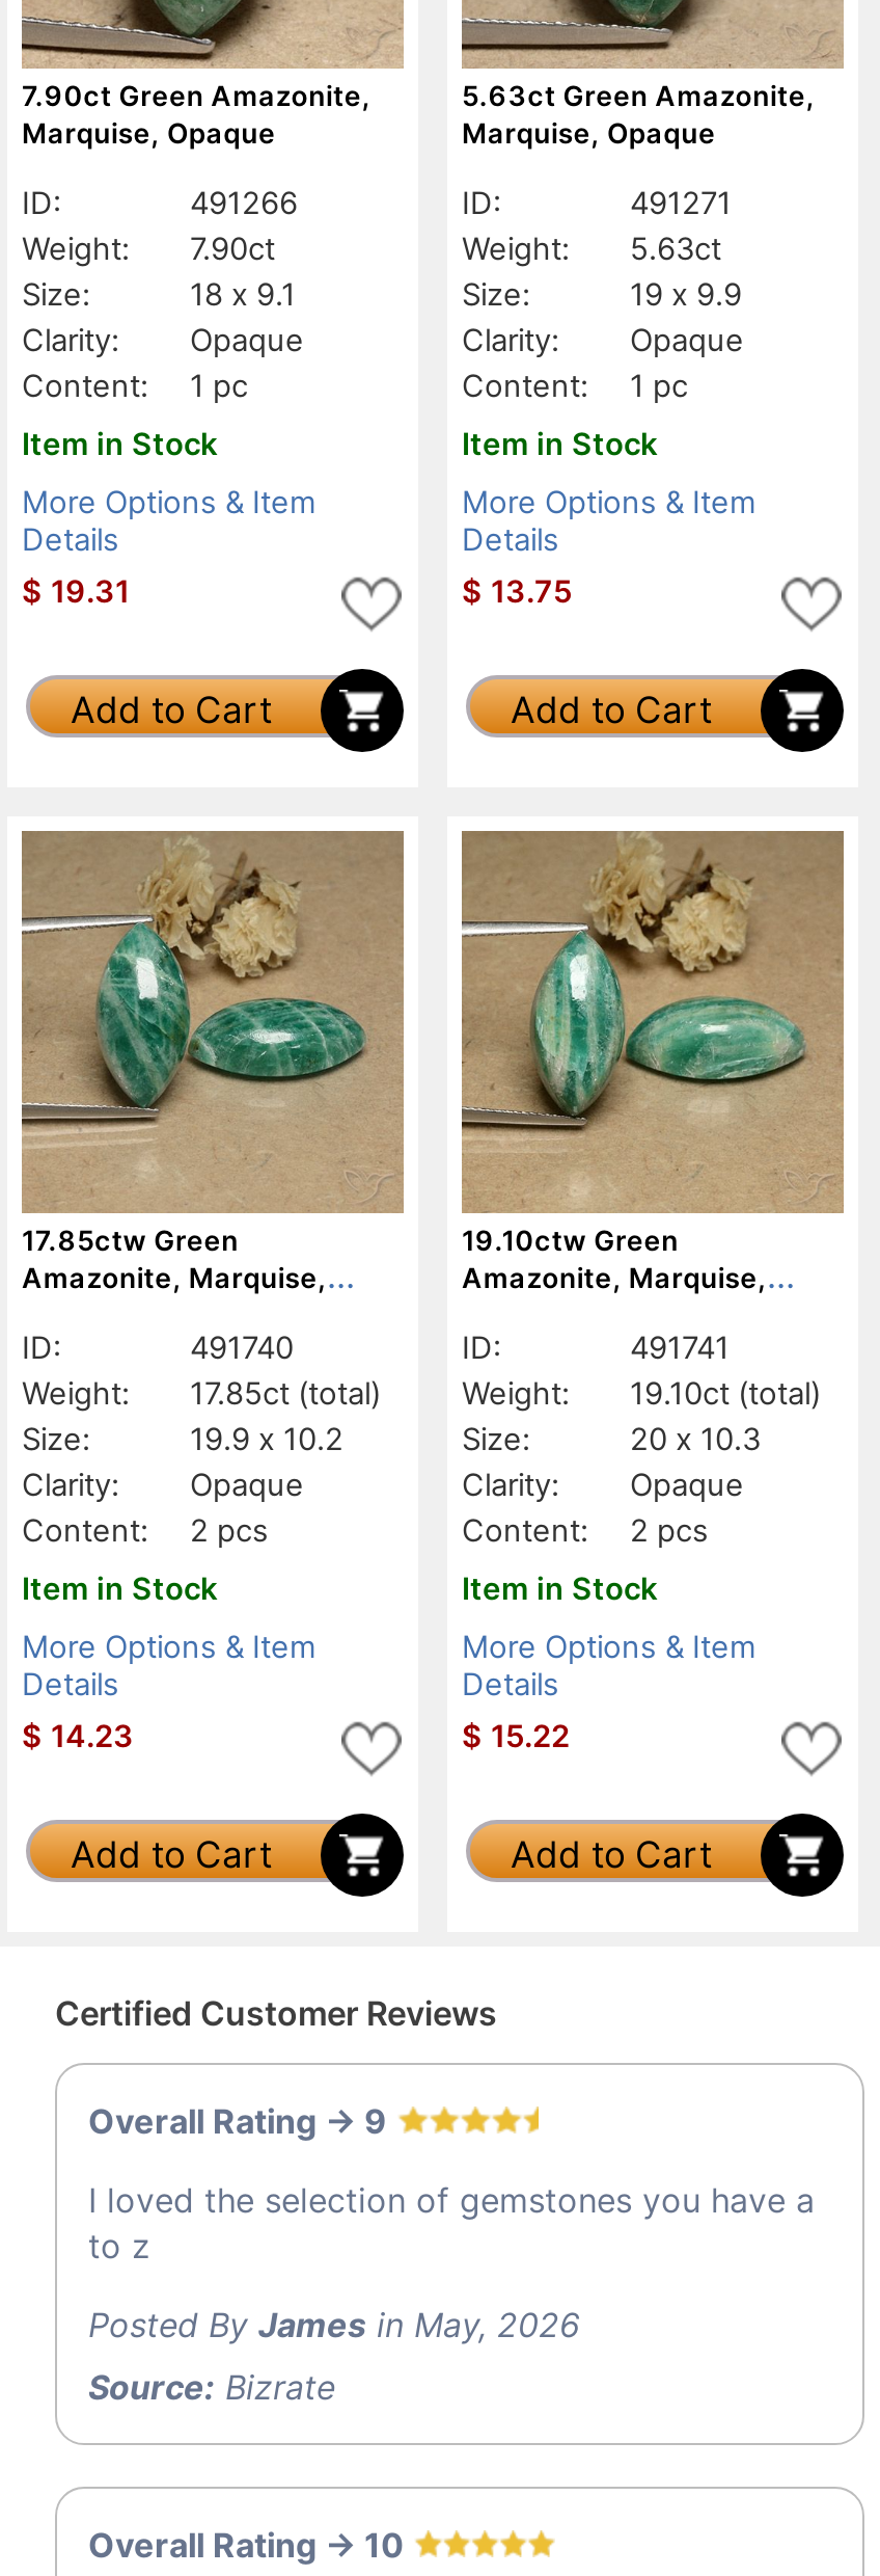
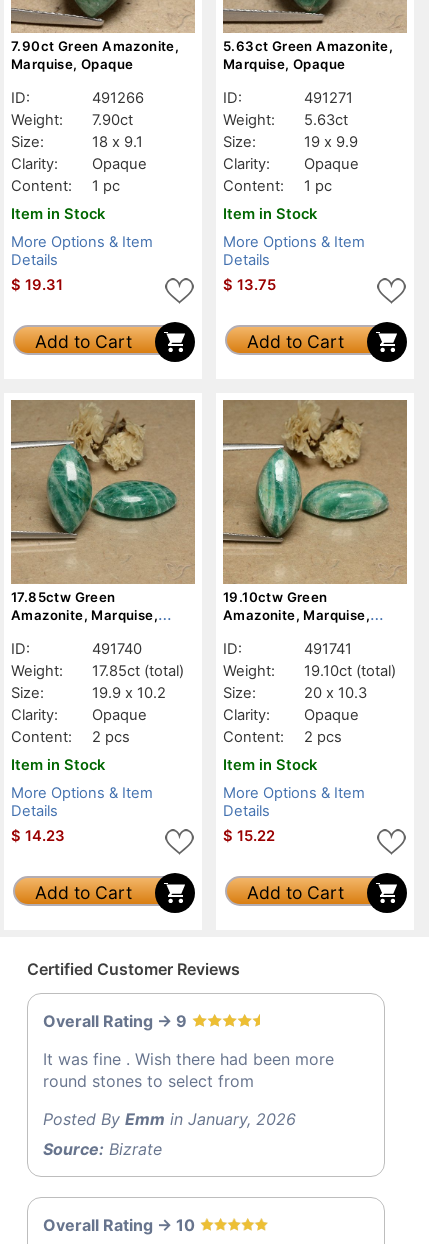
[88,2178,815,2265] I loved the selection of gemstones you have a | to z -> [43,1048,334,1090] It was fine . Wish there had been more | round stones to select from
[88,2303,580,2344] Posted By James in May, 2026 -> [43,1108,296,1128] Posted By Emm in January, 2026

